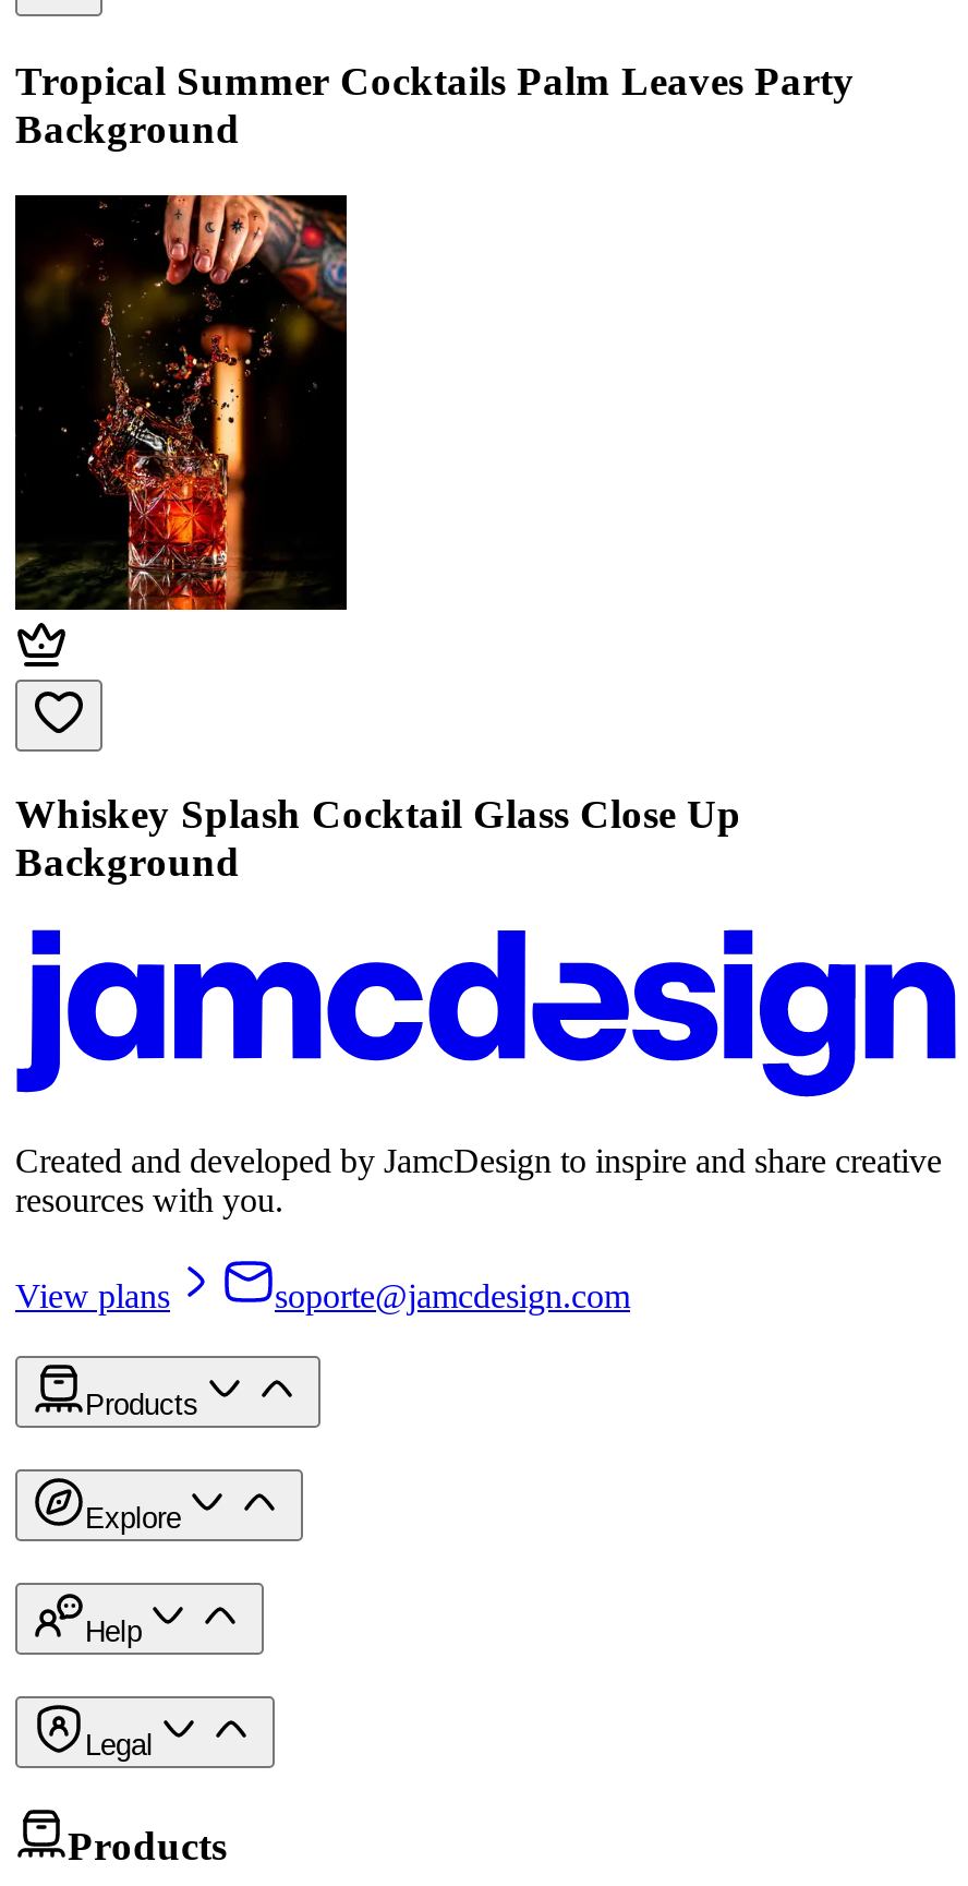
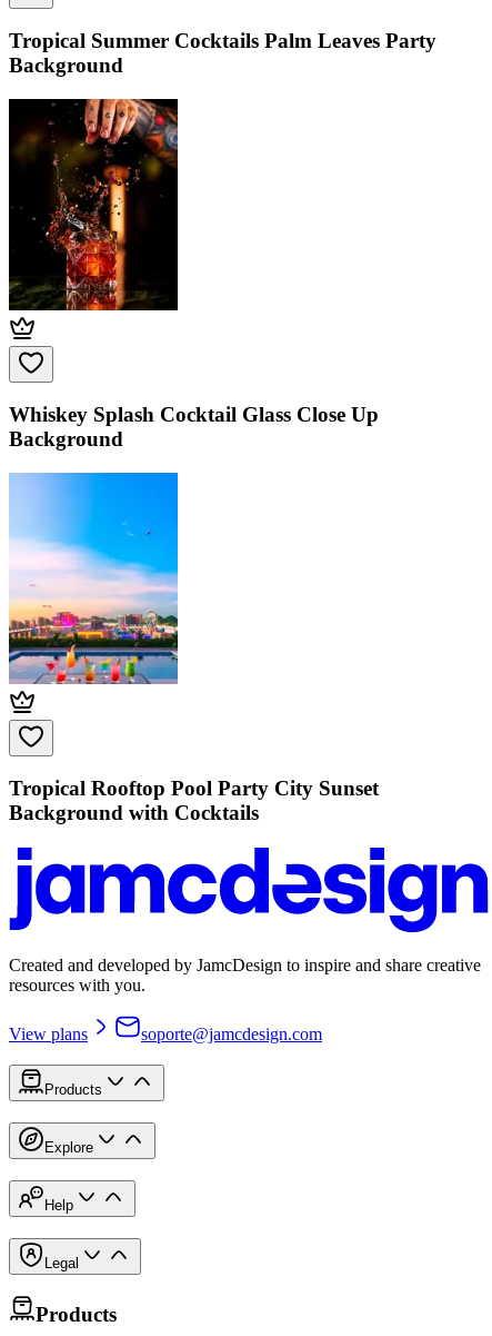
none -> [8,472,179,685] [image]
none -> [9,777,379,825] Tropical Rooftop Pool Party City Sunset | Background with Cocktails

